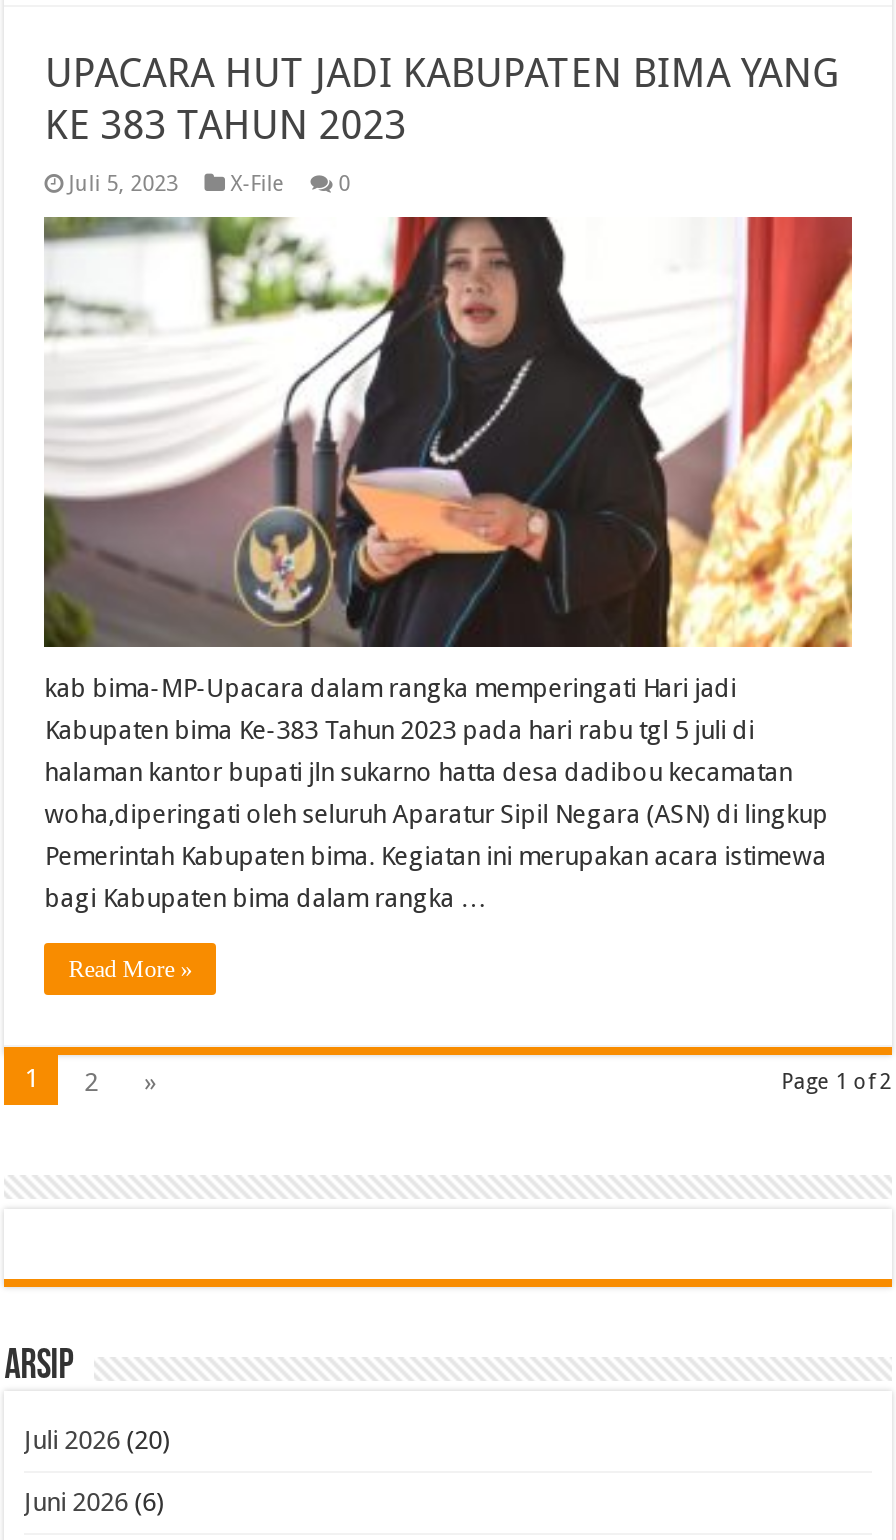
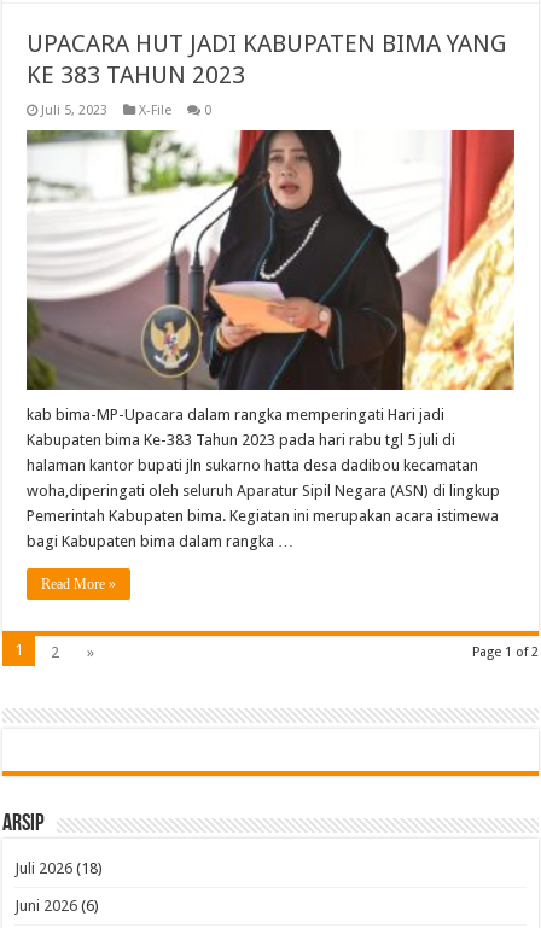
[24,1425,170,1455] Juli 2026 (20) -> [15,859,103,878] Juli 2026 (18)

